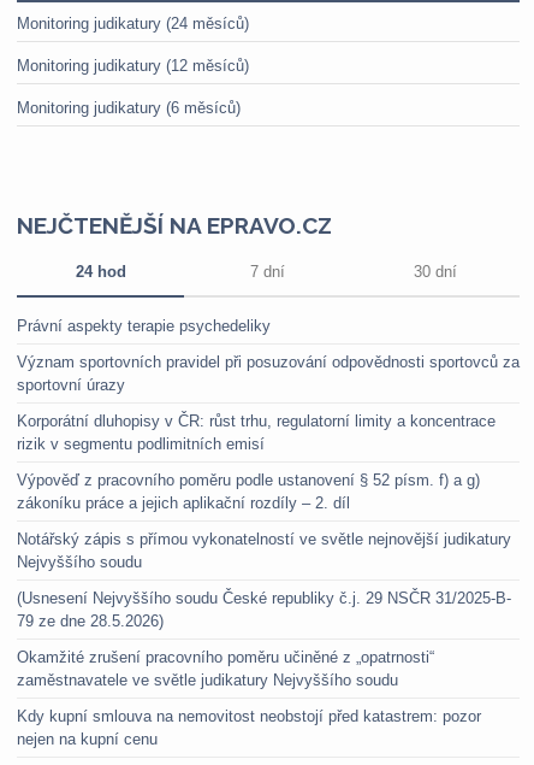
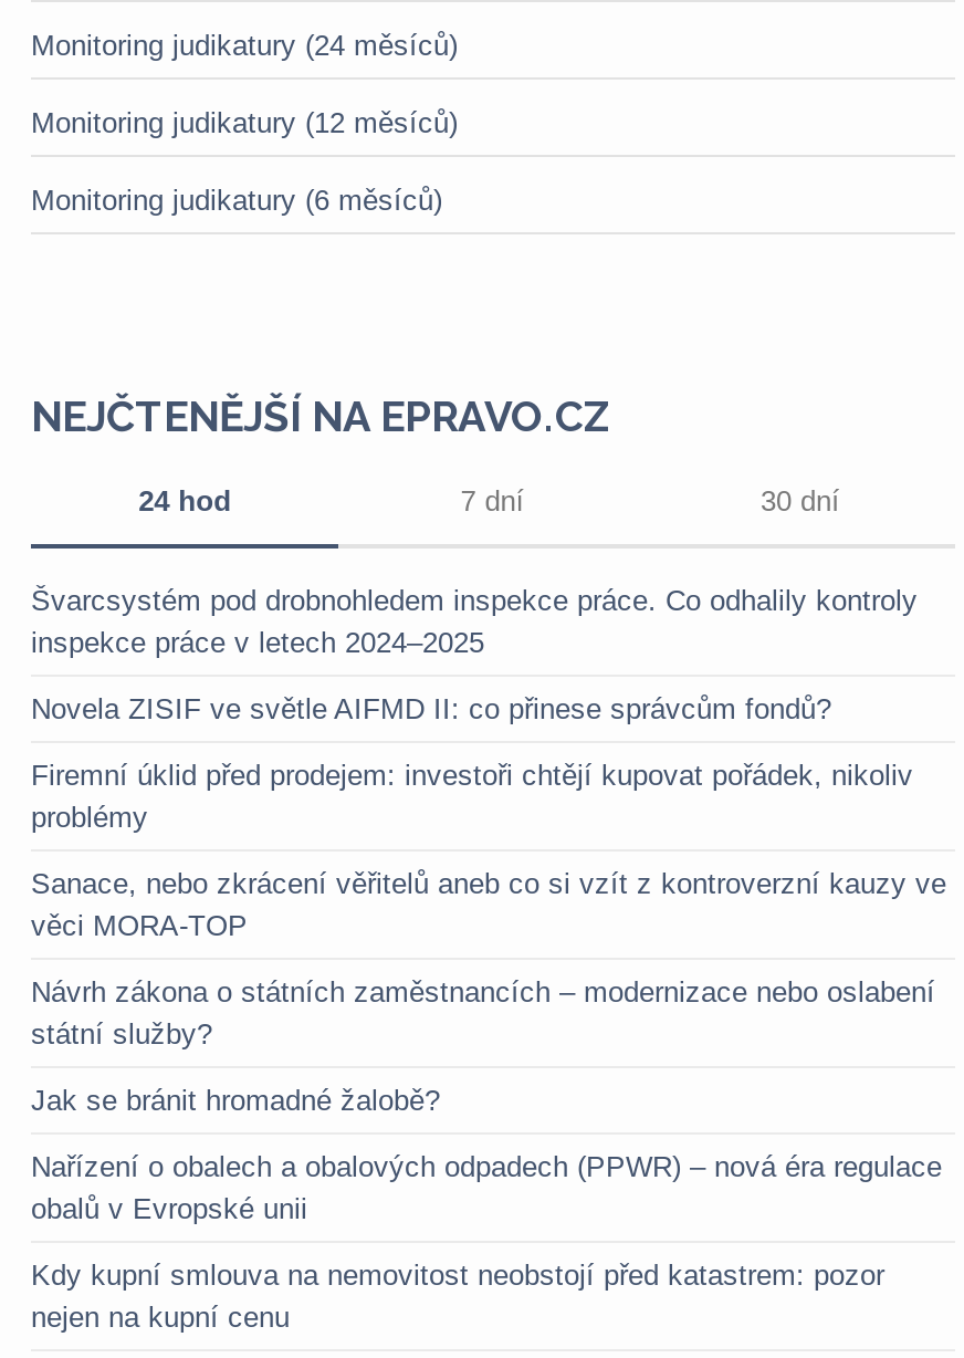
[17,317,271,335] Právní aspekty terapie psychedeliky -> [31,584,918,659] Švarcsystém pod drobnohledem inspekce práce. Co odhalily kontroly | inspekce práce v letech 2024–2025
[17,353,520,394] Význam sportovních pravidel při posuzování odpovědnosti sportovců za | sportovní úrazy -> [31,692,831,725] Novela ZISIF ve světle AIFMD II: co přinese správcům fondů?
[17,412,496,453] Korporátní dluhopisy v ČR: růst trhu, regulatorní limity a koncentrace | rizik v segmentu podlimitních emisí -> [31,759,913,834] Firemní úklid před prodejem: investoři chtějí kupovat pořádek, nikoliv | problémy
[17,471,480,512] Výpověď z pracovního poměru podle ustanovení § 52 písm. f) a g) | zákoníku práce a jejich aplikační rozdíly – 2. díl -> [31,867,946,942] Sanace, nebo zkrácení věřitelů aneb co si vzít z kontroverzní kauzy ve | věci MORA-TOP
[17,530,511,571] Notářský zápis s přímou vykonatelností ve světle nejnovější judikatury | Nejvyššího soudu -> [31,975,935,1051] Návrh zákona o státních zaměstnancích – modernizace nebo oslabení | státní služby?
[17,589,511,630] (Usnesení Nejvyššího soudu České republiky č.j. 29 NSČR 31/2025-B- | 79 ze dne 28.5.2026) -> [31,1084,440,1117] Jak se bránit hromadné žalobě?
[17,648,434,689] Okamžité zrušení pracovního poměru učiněné z „opatrnosti“ | zaměstnavatele ve světle judikatury Nejvyššího soudu -> [31,1150,942,1225] Nařízení o obalech a obalových odpadech (PPWR) – nová éra regulace | obalů v Evropské unii

